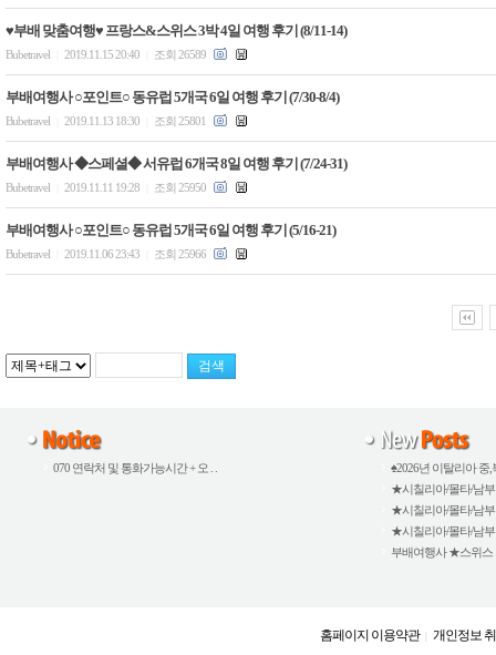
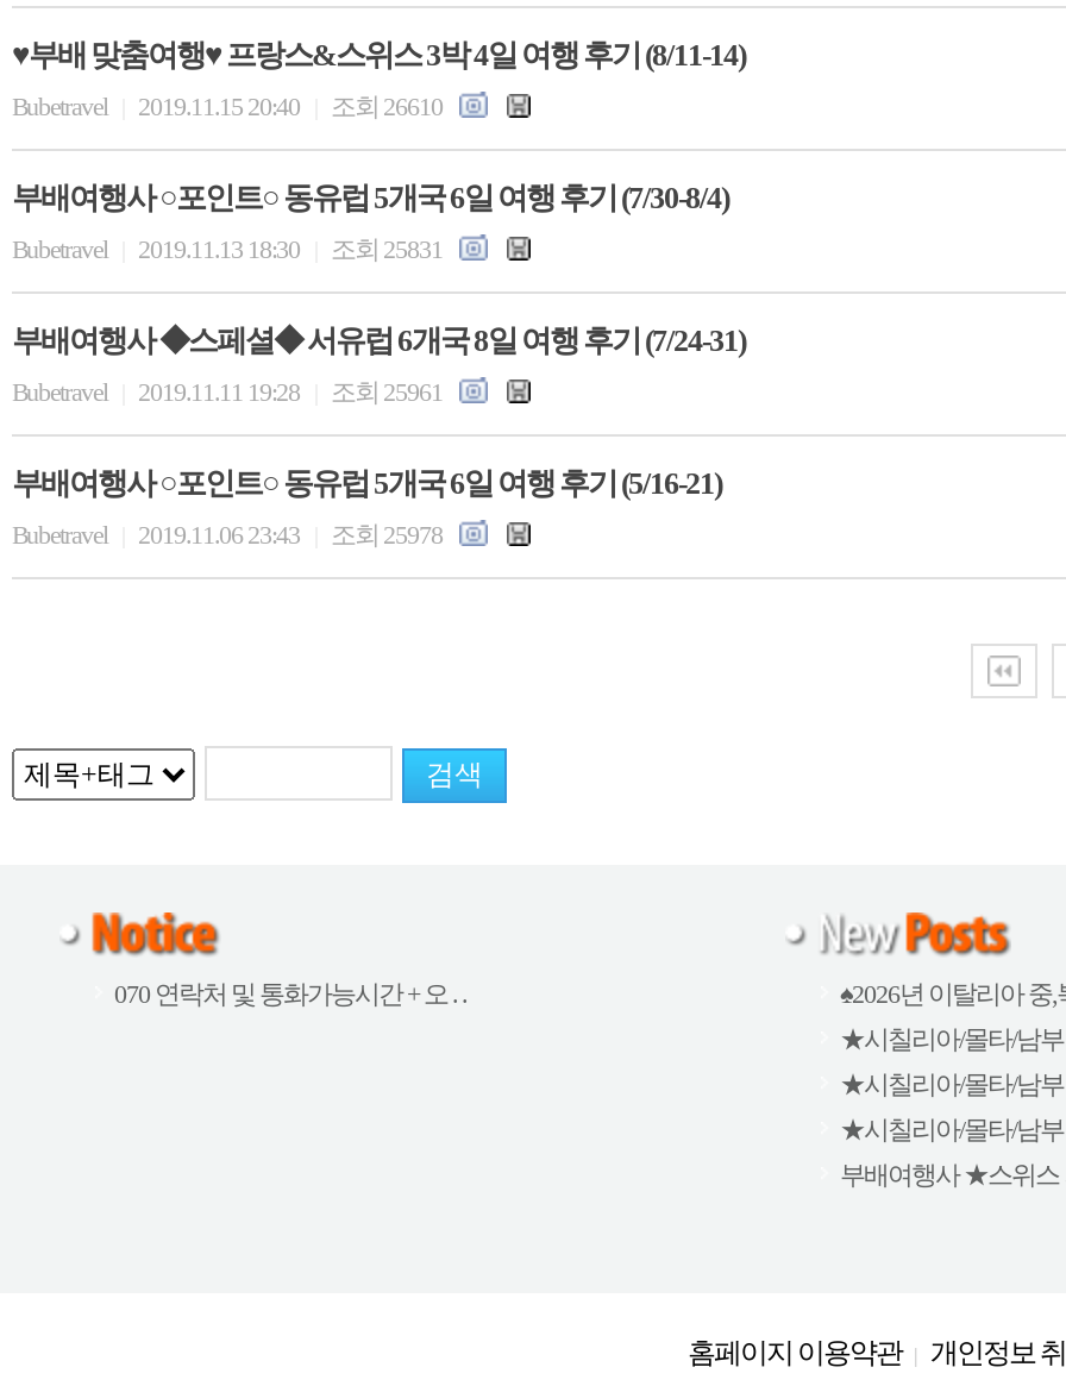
[6,47,208,61] Bubetravel 2019.11.15 20:40 조회 26589 -> [12,91,447,119] Bubetravel 2019.11.15 20:40 조회 26610
[6,114,208,127] Bubetravel 2019.11.13 18:30 조회 25801 -> [12,233,447,262] Bubetravel 2019.11.13 18:30 조회 25831
[6,180,208,194] Bubetravel 2019.11.11 19:28 조회 25950 -> [12,376,447,405] Bubetravel 2019.11.11 19:28 조회 25961
[6,247,208,260] Bubetravel 2019.11.06 23:43 조회 25966 -> [12,519,447,547] Bubetravel 2019.11.06 23:43 조회 25978

